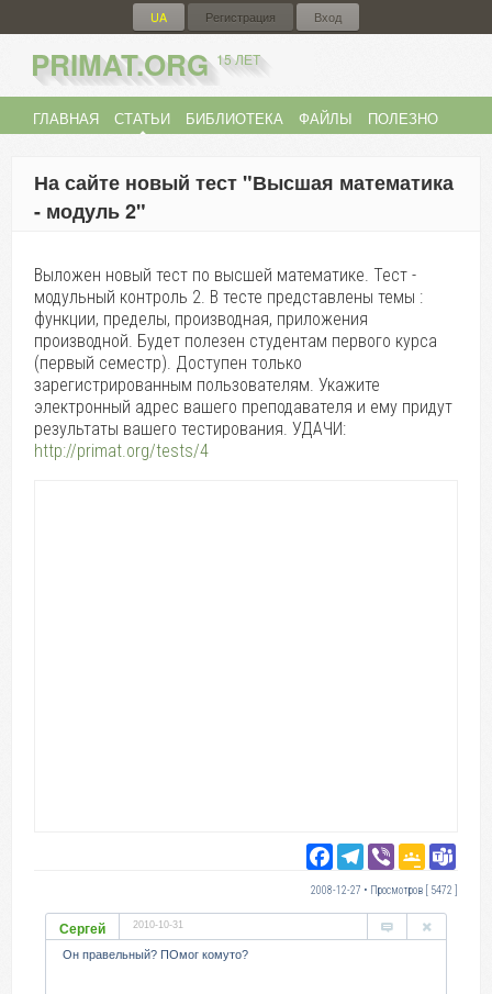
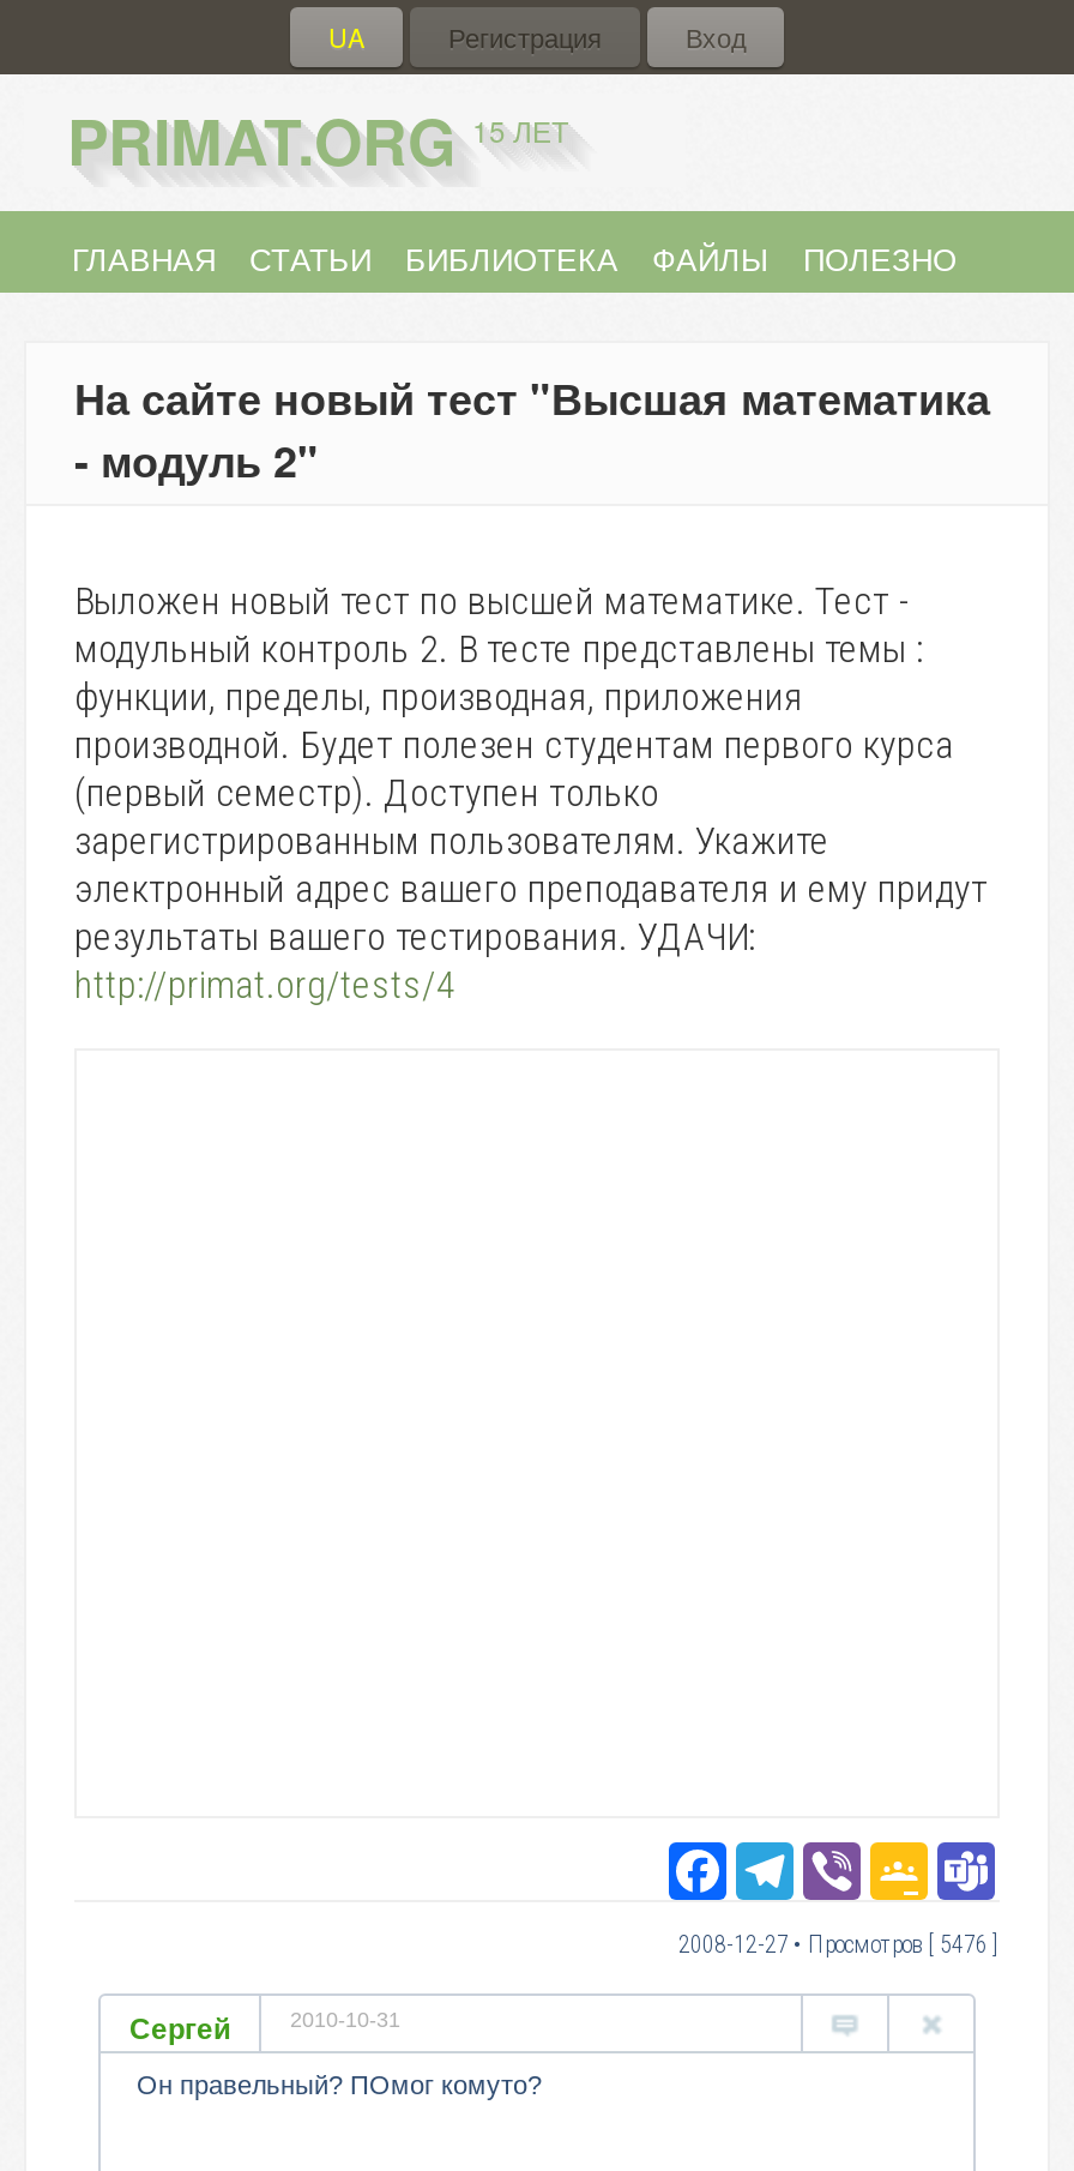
[311,884,458,896] 2008-12-27 • Просмотров [ 5472 ] -> [678,1931,1000,1957] 2008-12-27 • Просмотров [ 5476 ]

